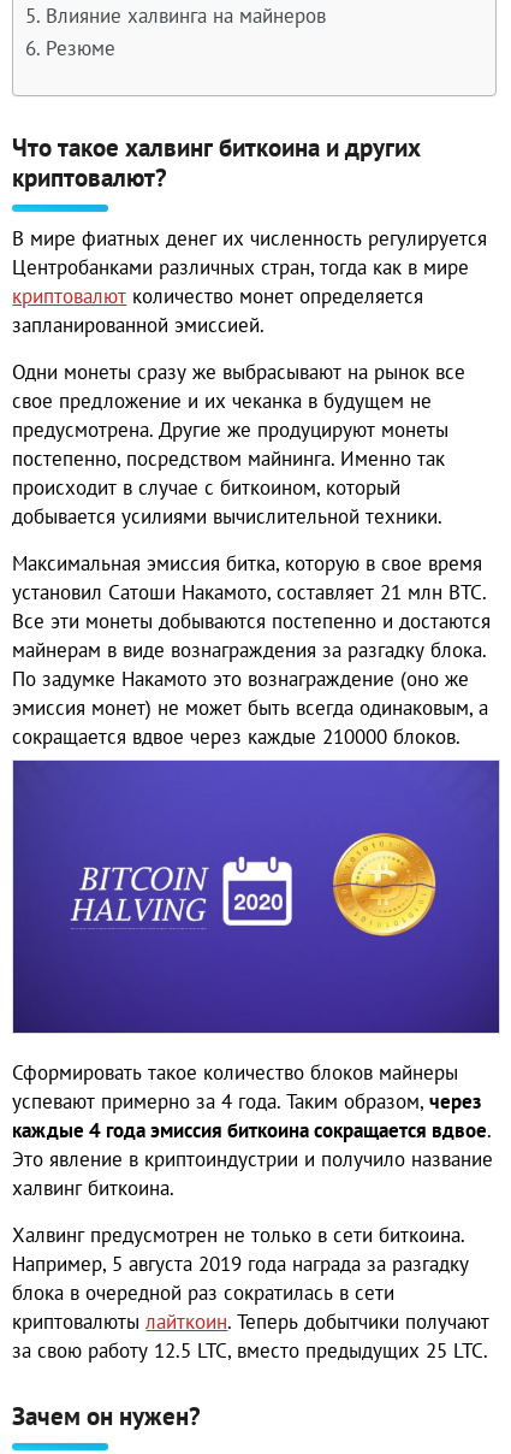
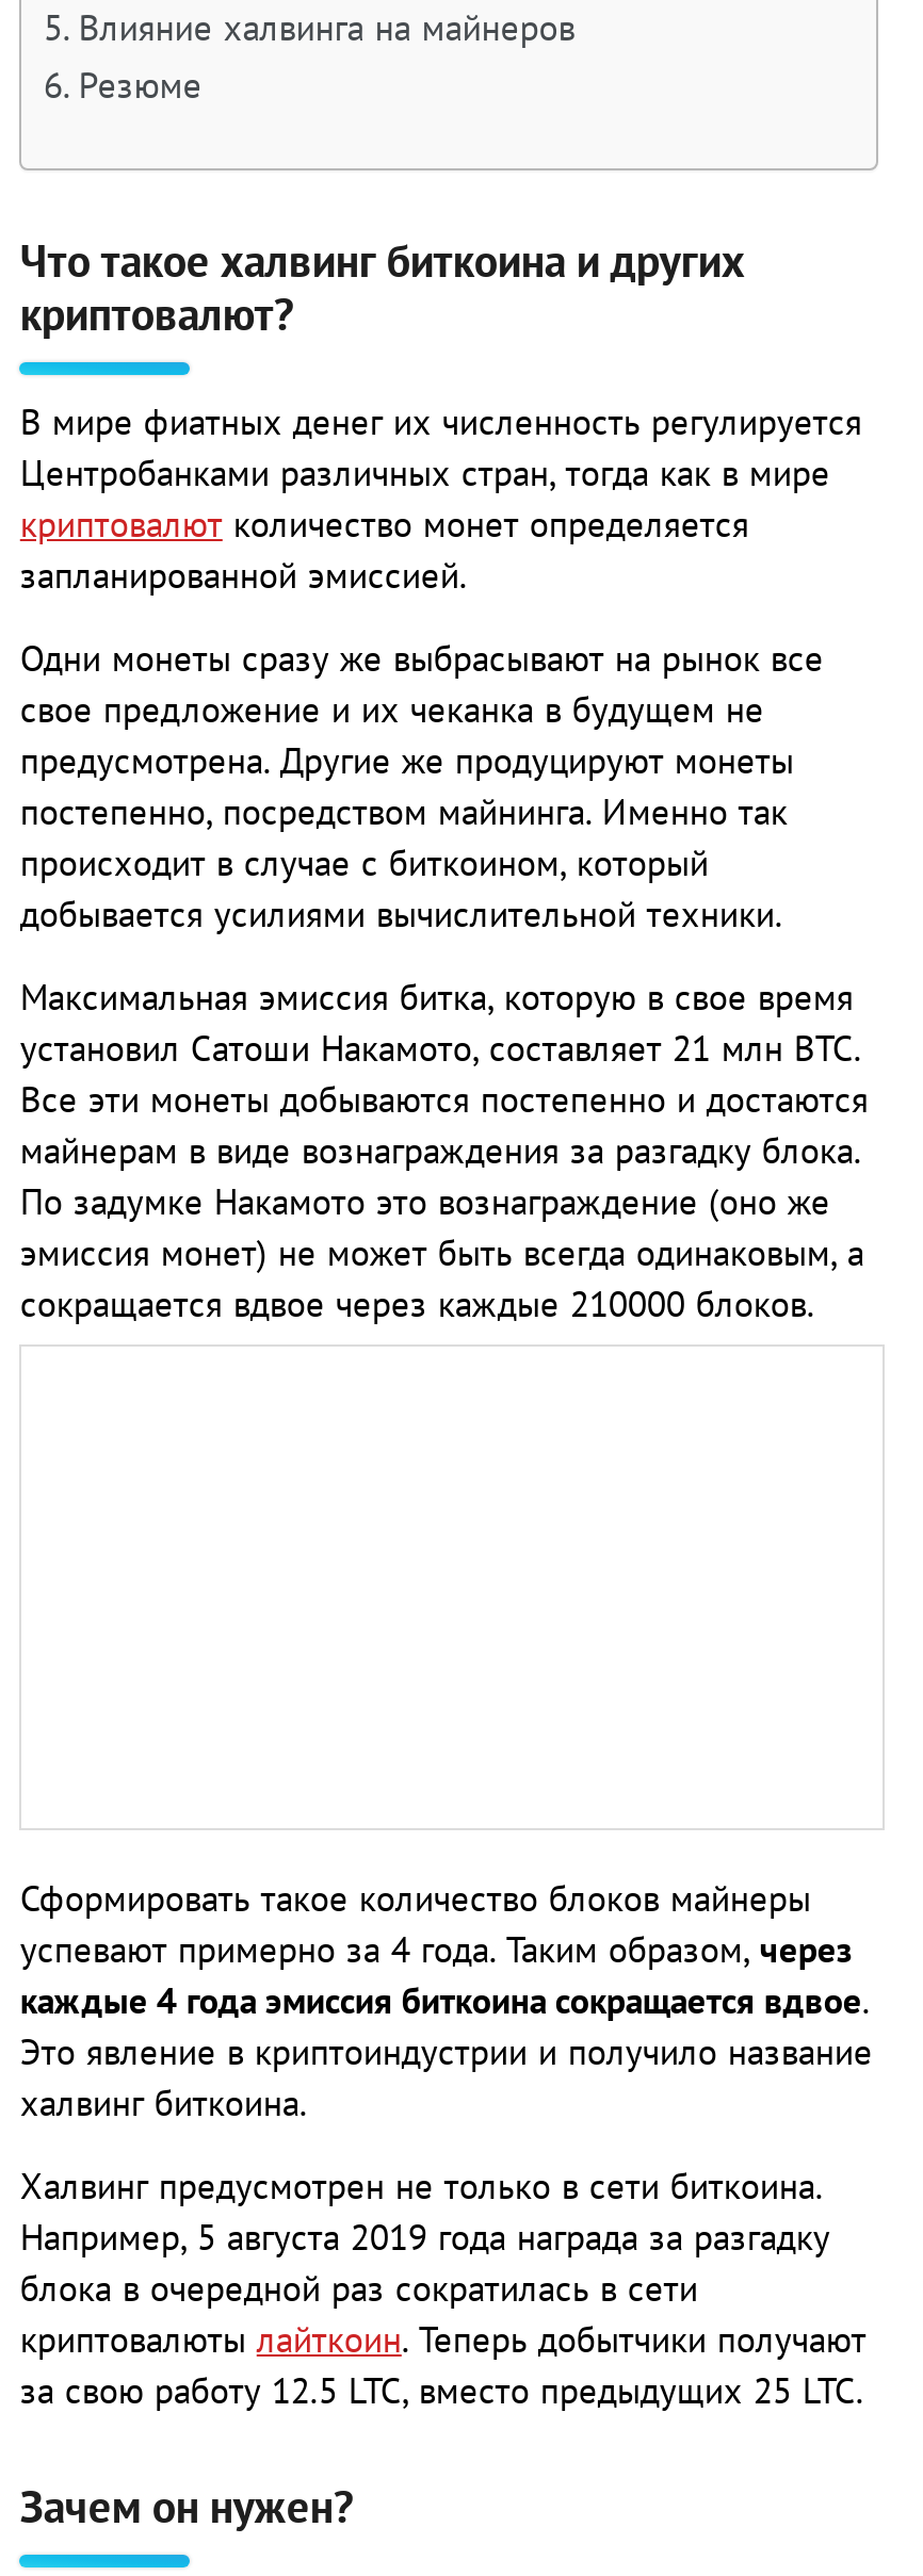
[12,759,500,1034] [image] -> none

